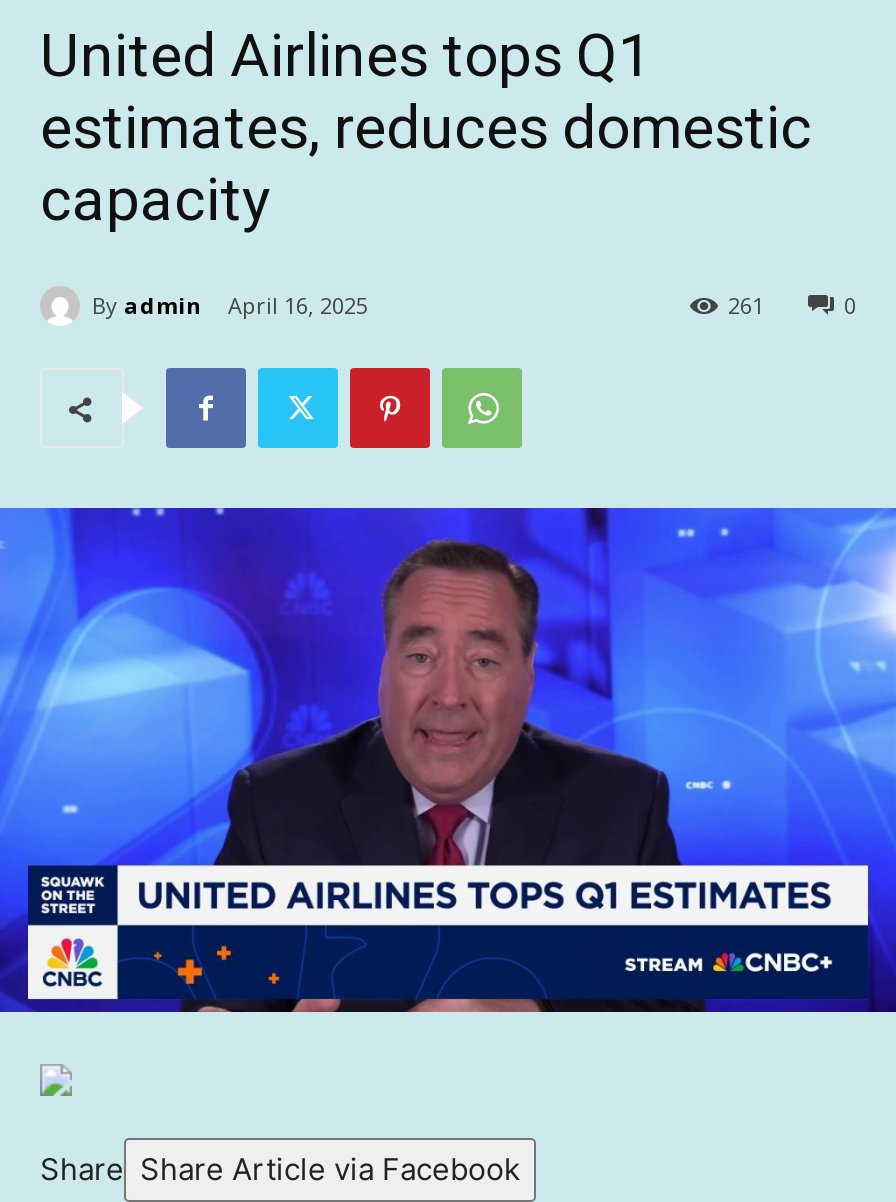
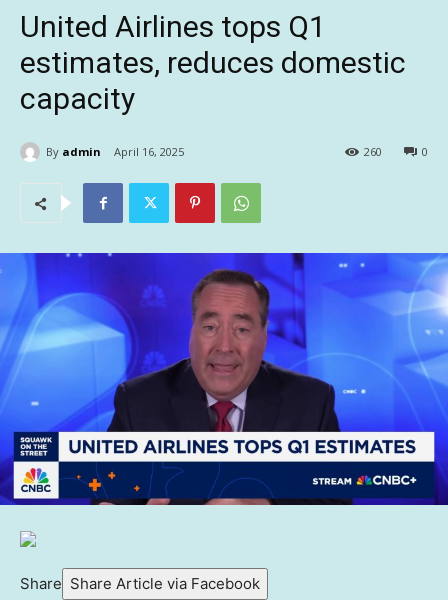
[728,291,764,321] 261 -> [364,144,382,159] 260

